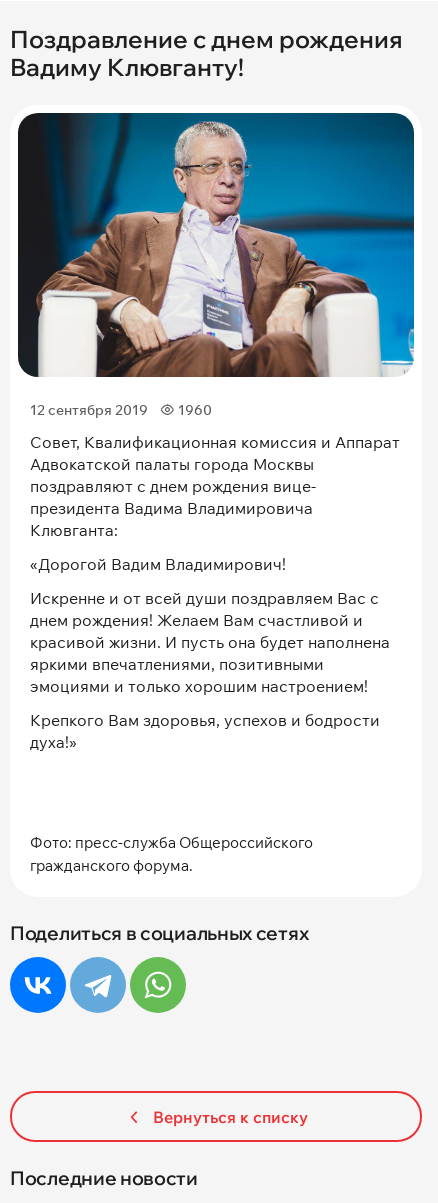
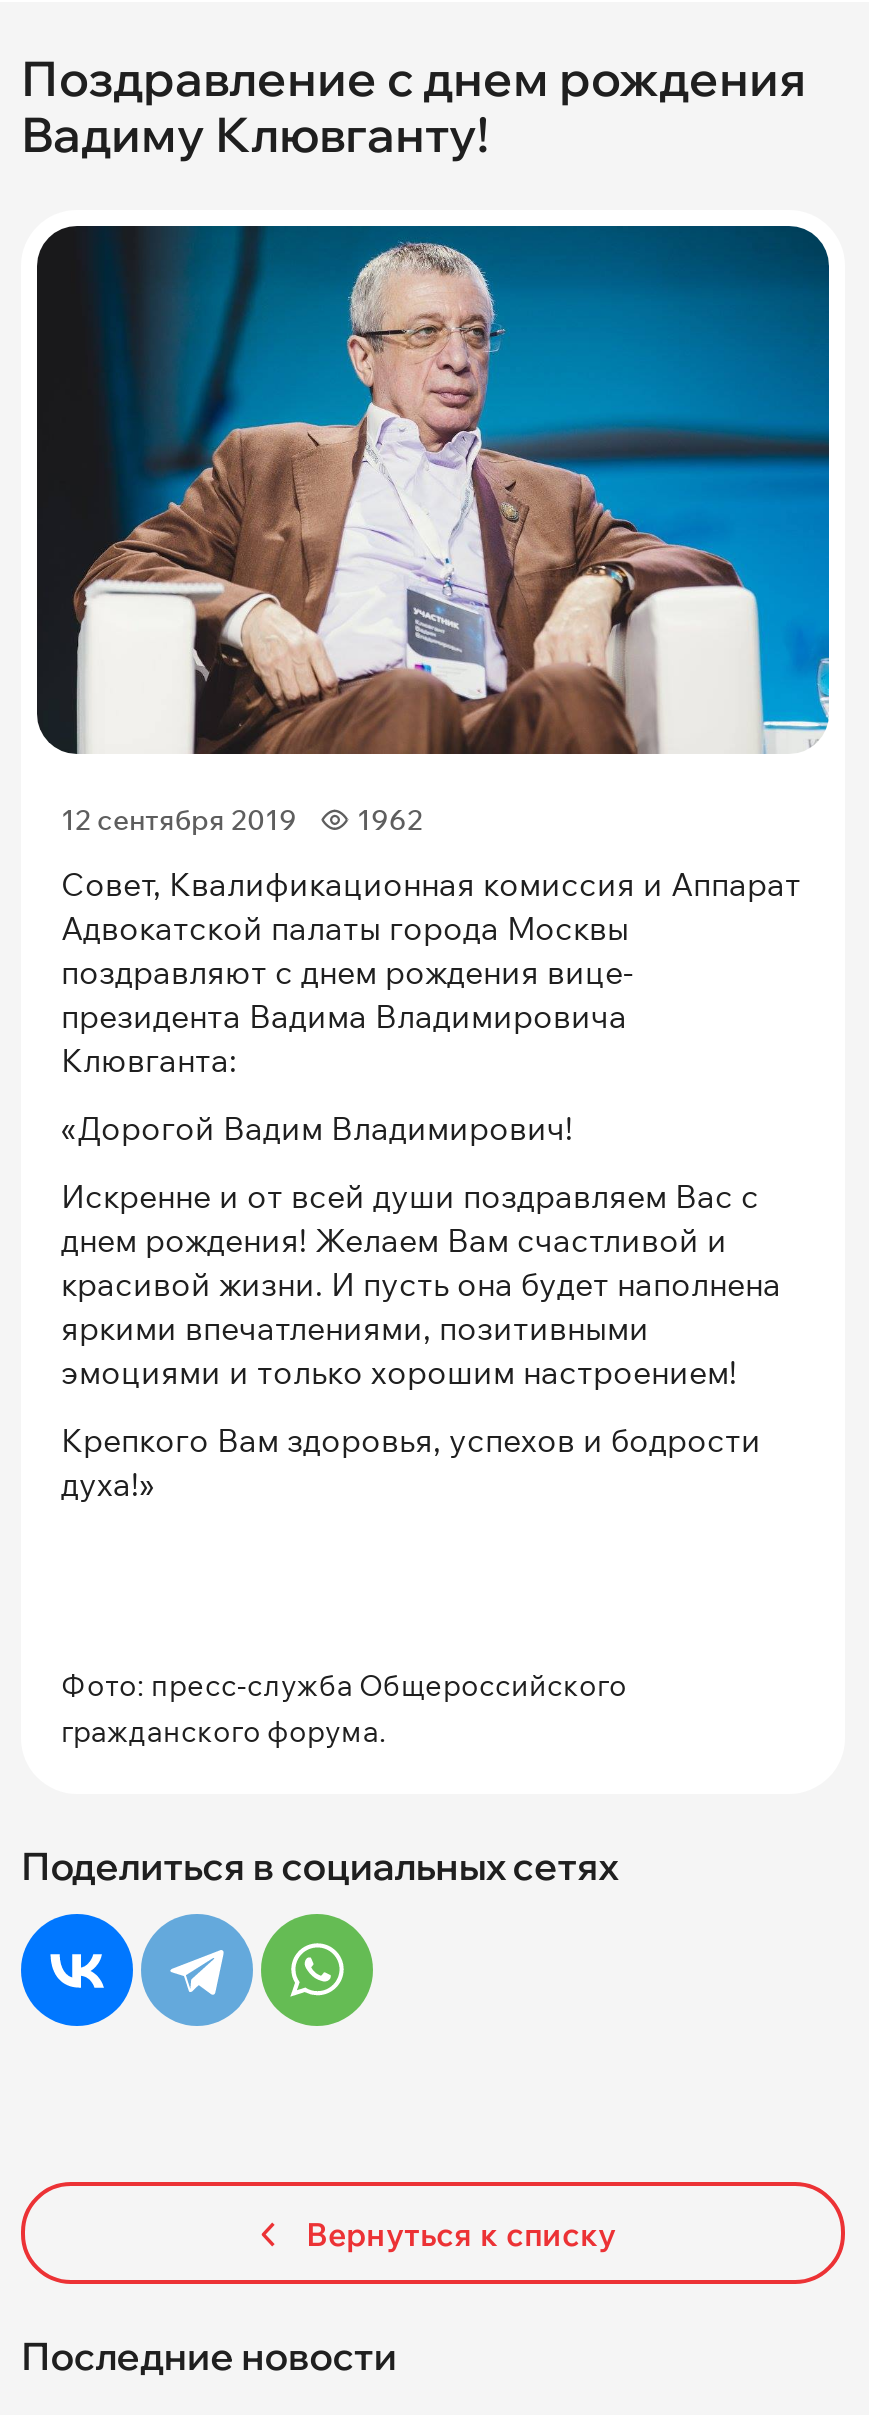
[30,401,212,419] 12 сентября 2019 1960 -> [61,802,423,838] 12 сентября 2019 1962

